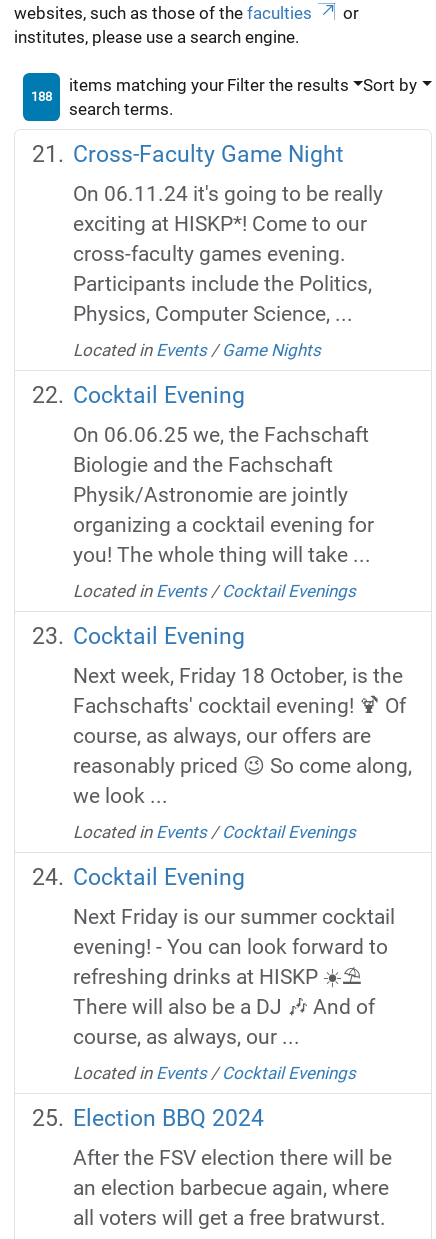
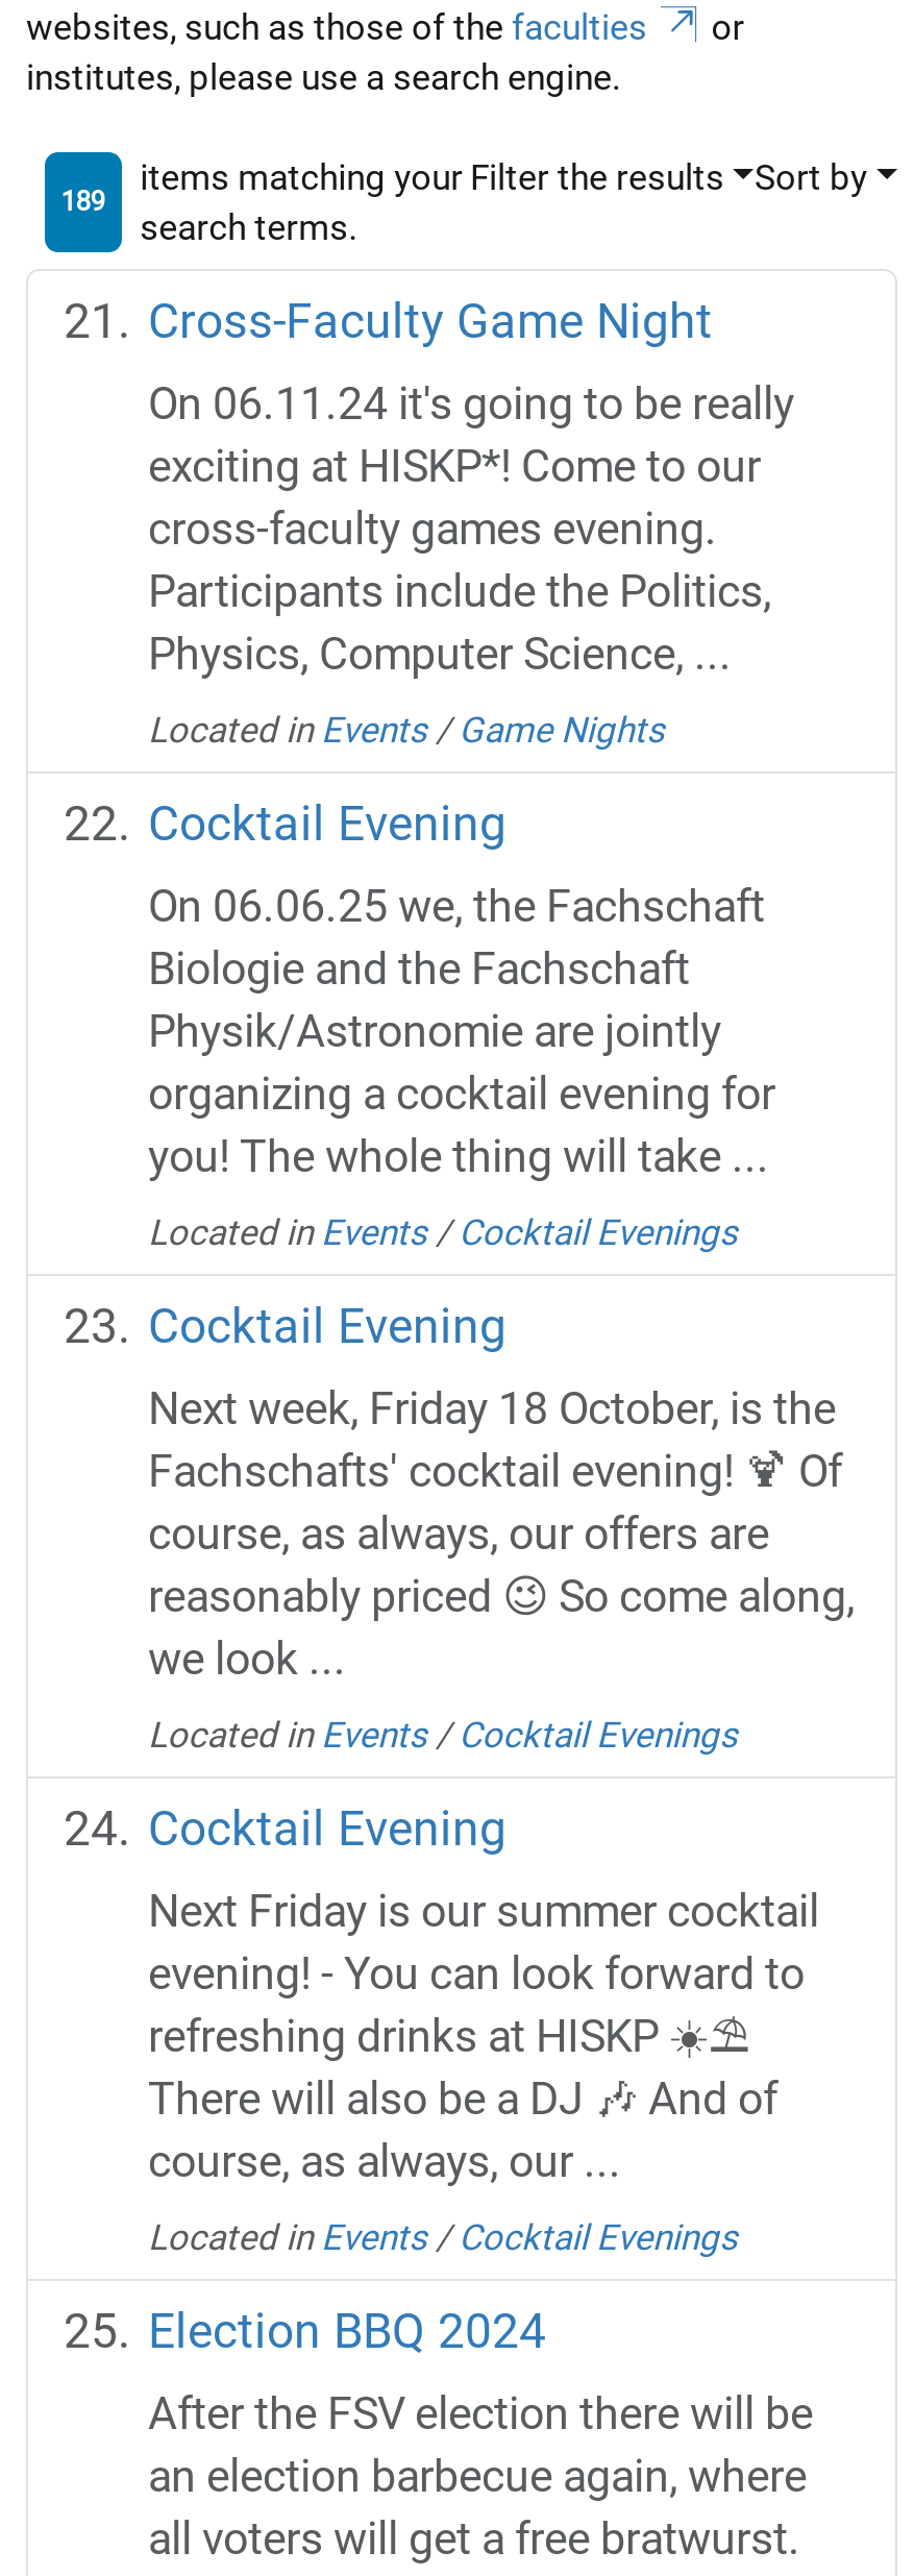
[31,89,52,104] 188 -> [61,185,105,216] 189

